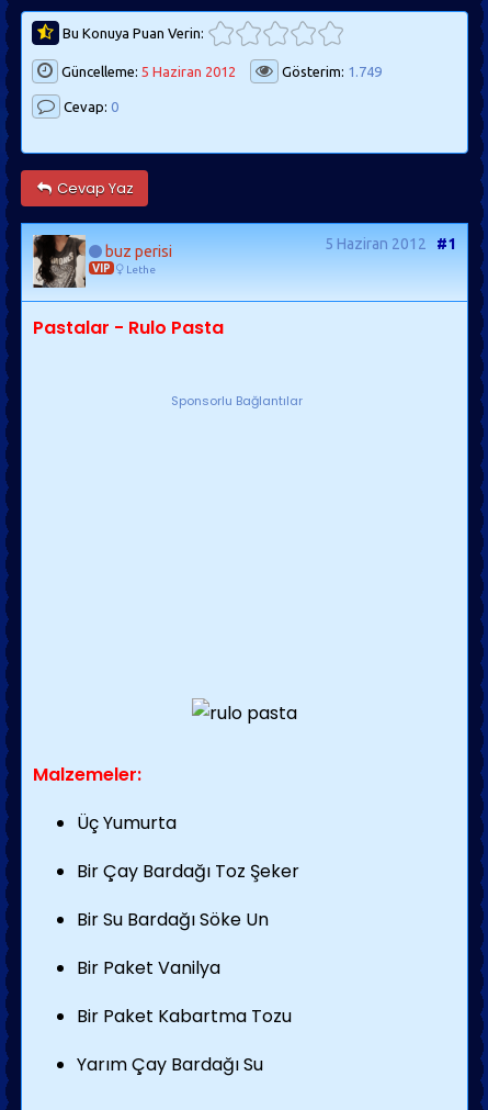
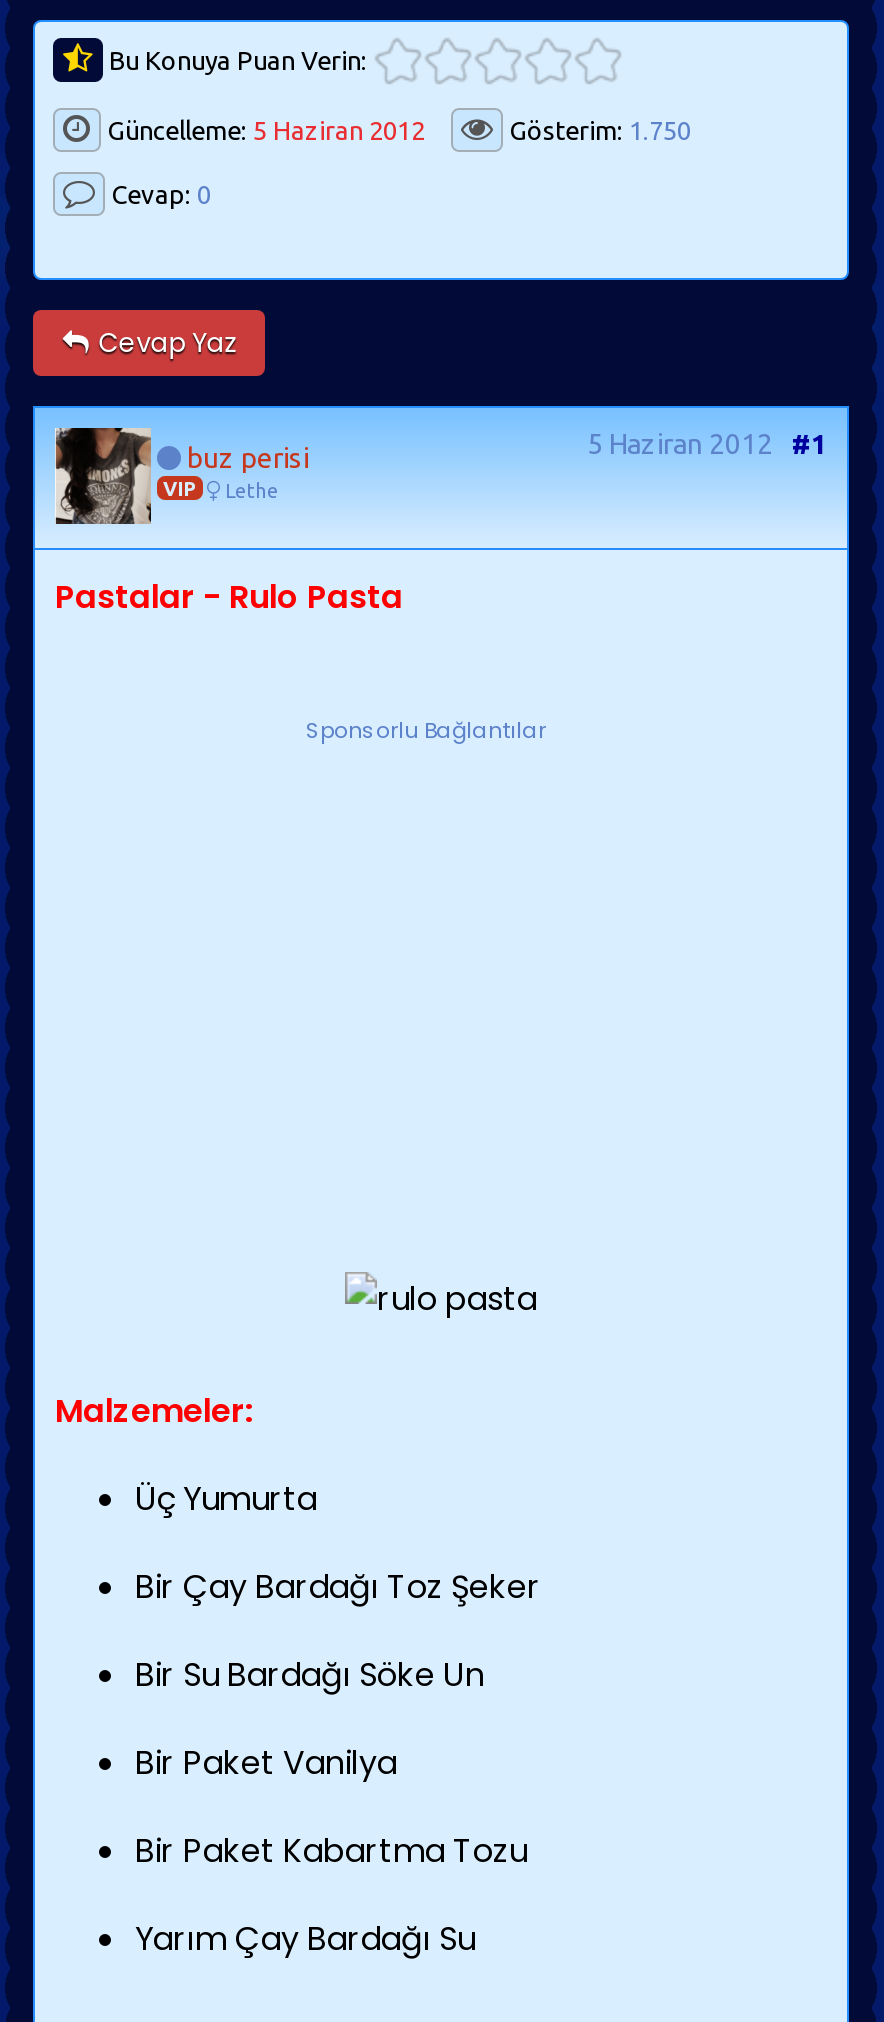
[279,64,382,79] Gösterim: 1.749 -> [503,116,691,144] Gösterim: 1.750

